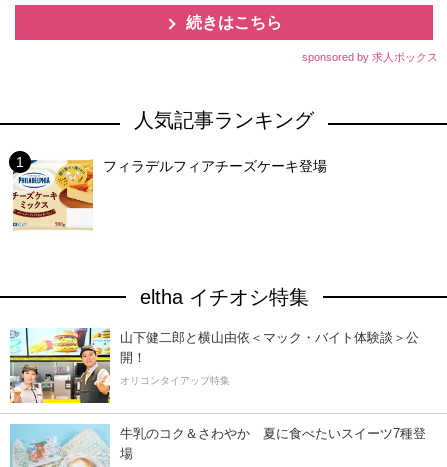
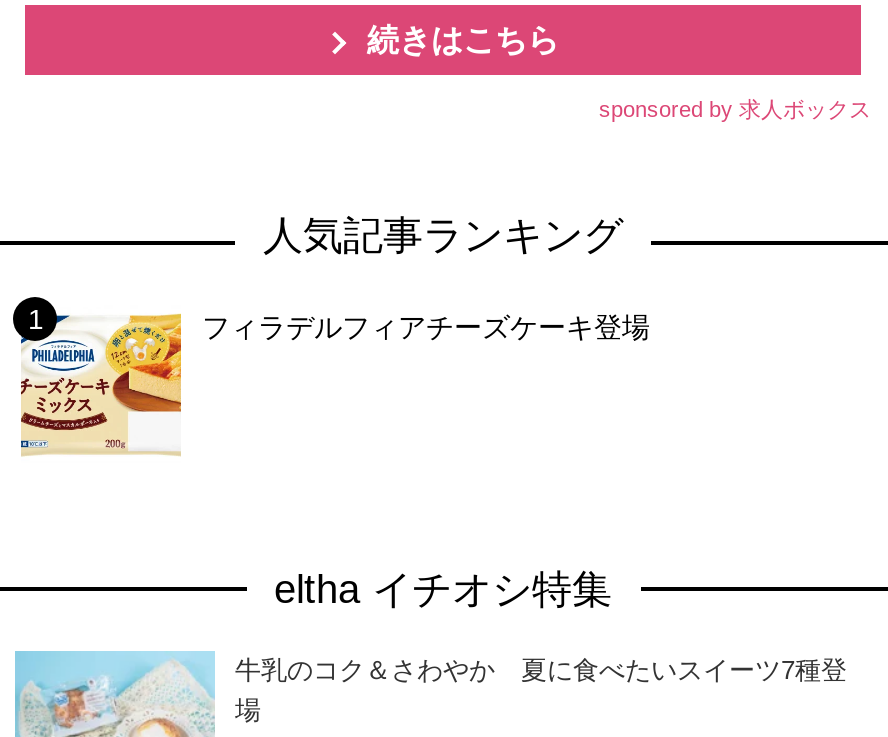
[9,327,419,404] [image] | 山下健二郎と横山由依＜マック・バイト体験談＞公 | 開！ | オリコンタイアップ特集 -> none

